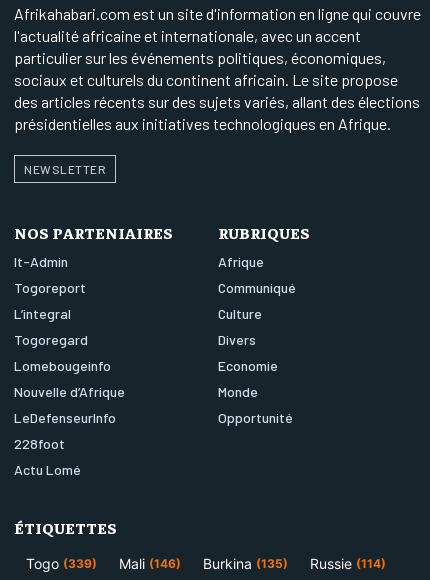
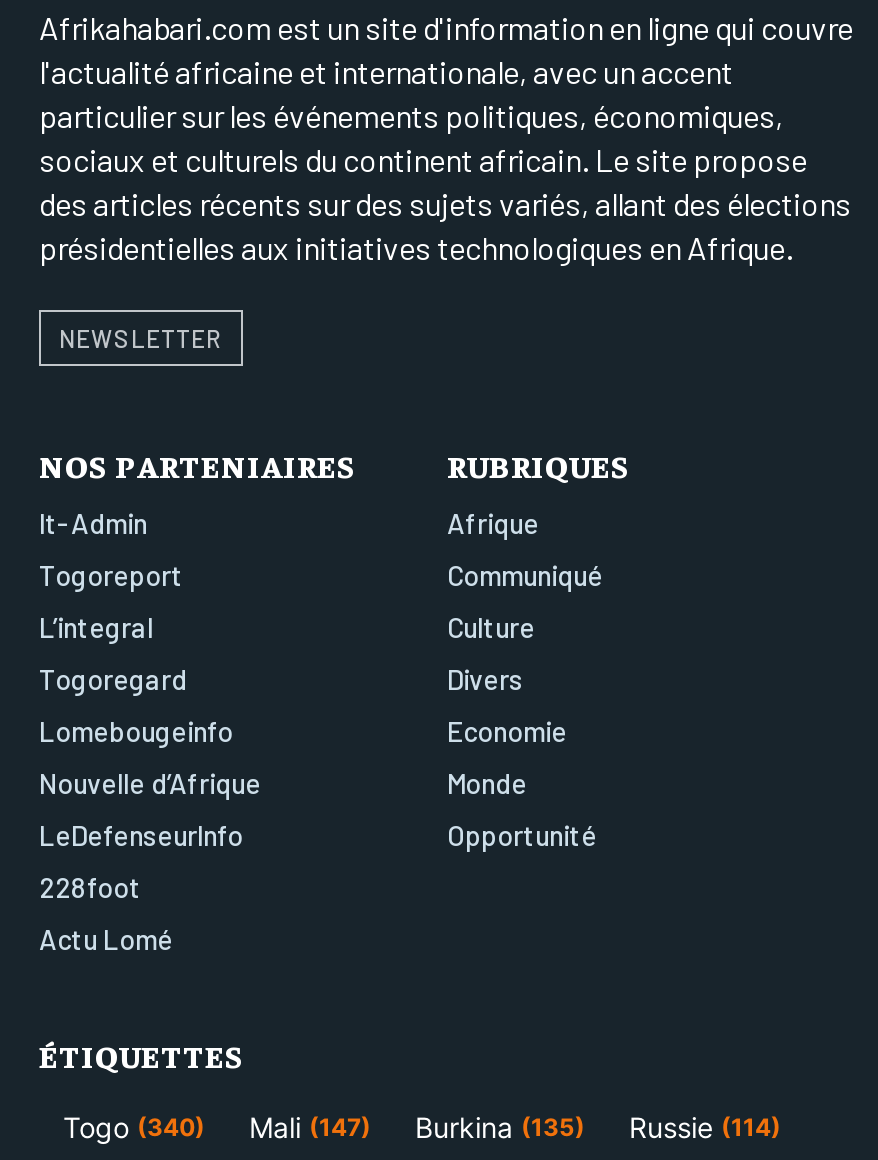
[26,555,97,572] Togo (339) -> [63,1111,205,1145] Togo (340)
[119,555,181,572] Mali (146) -> [249,1111,371,1145] Mali (147)

